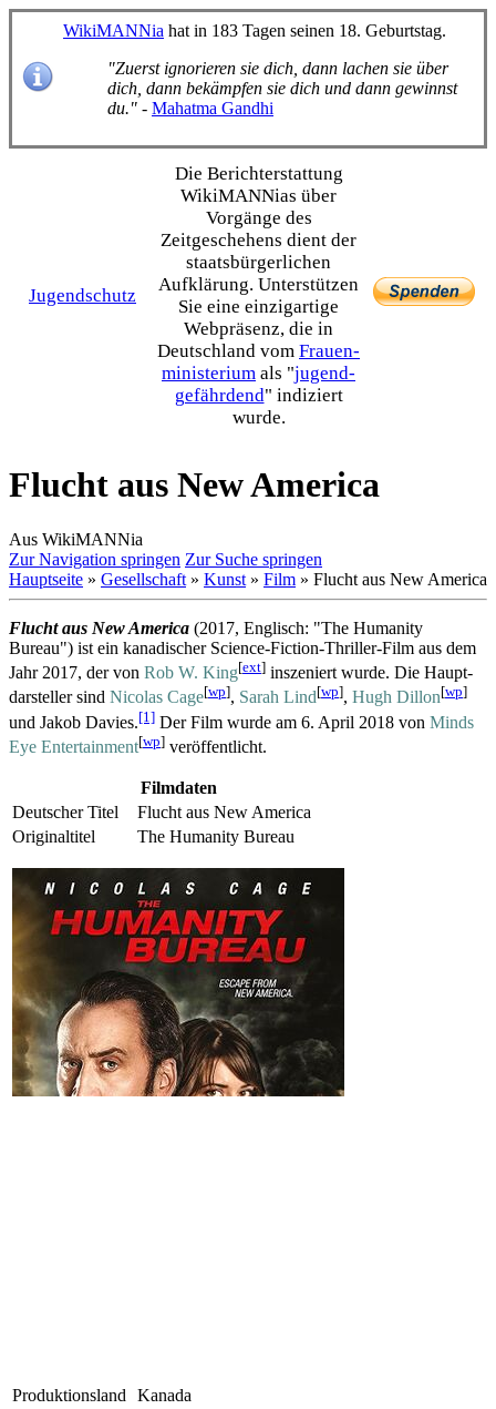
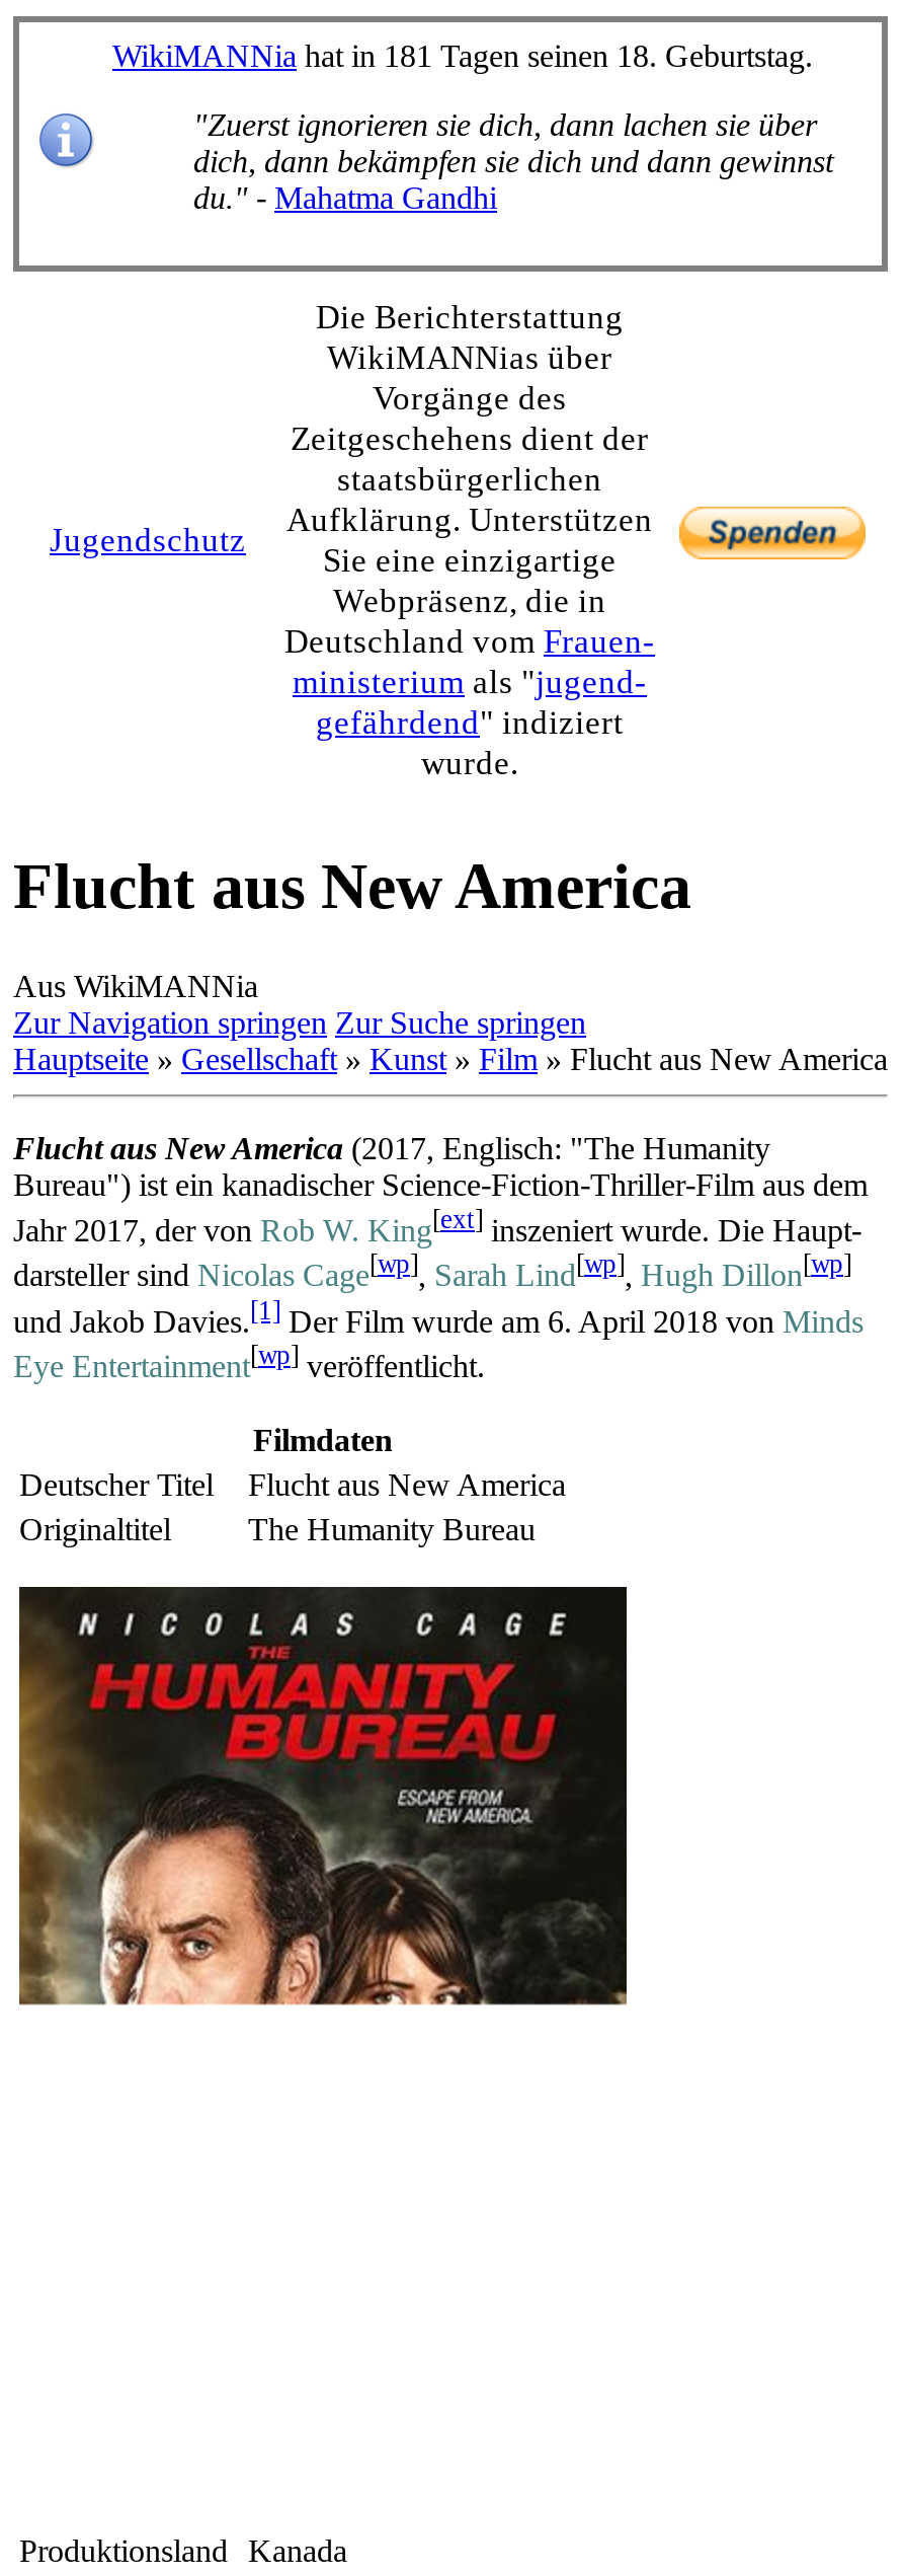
[63,21,446,40] WikiMANNia hat in 183 Tagen seinen 18. Geburtstag. -> [112,39,813,73] WikiMANNia hat in 181 Tagen seinen 18. Geburtstag.

